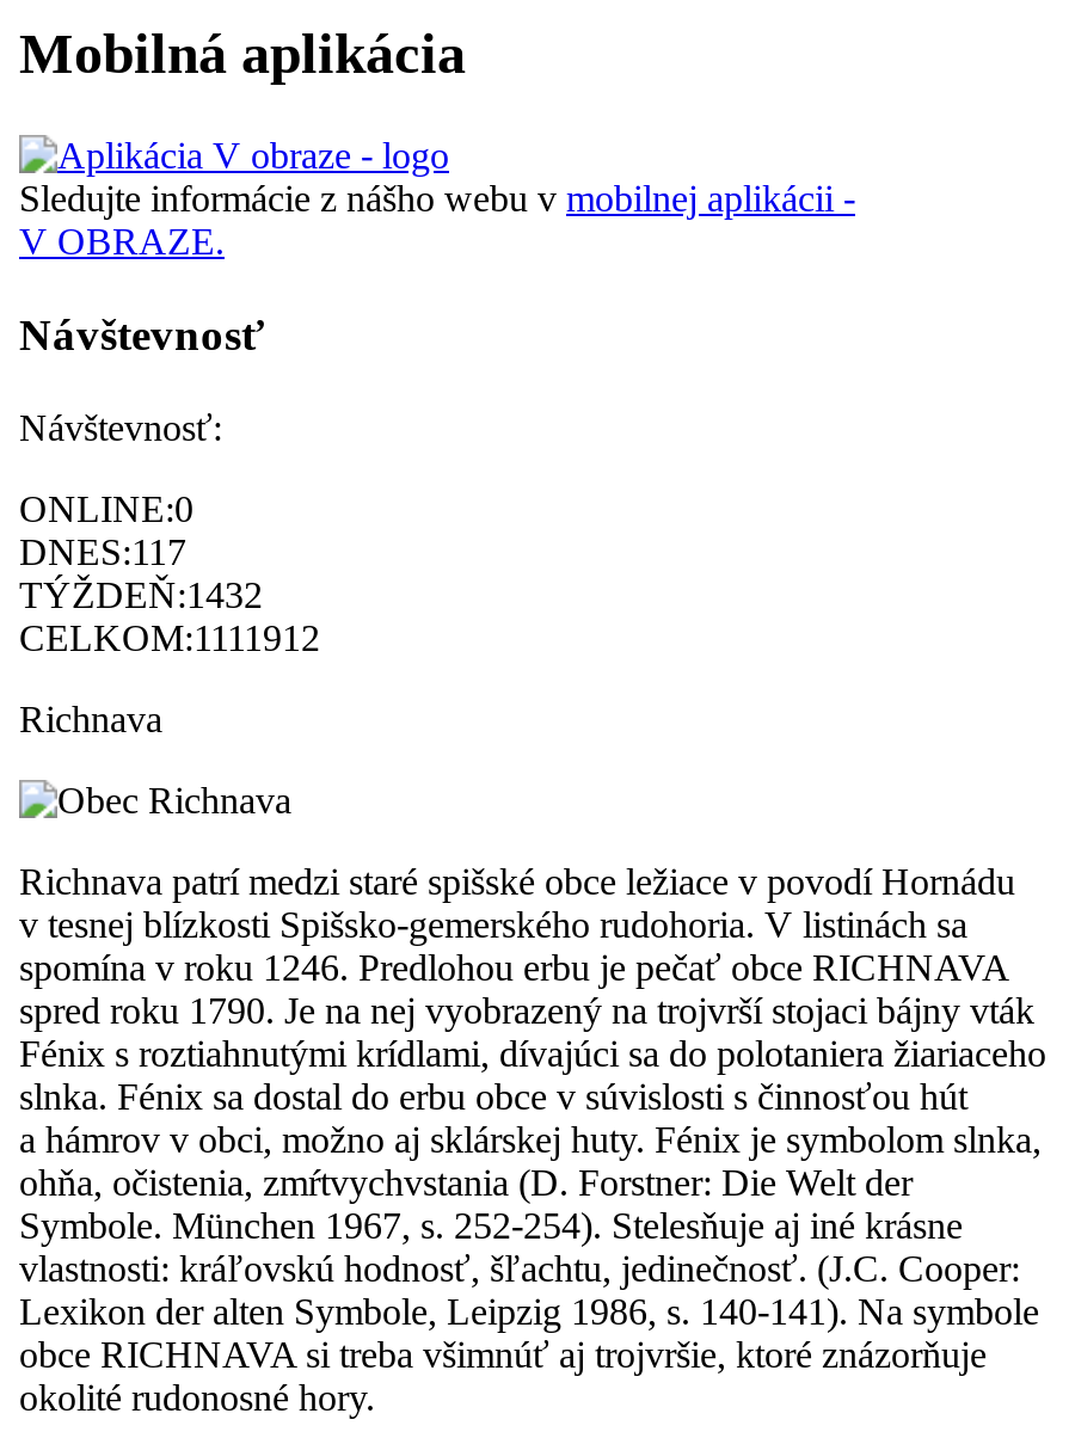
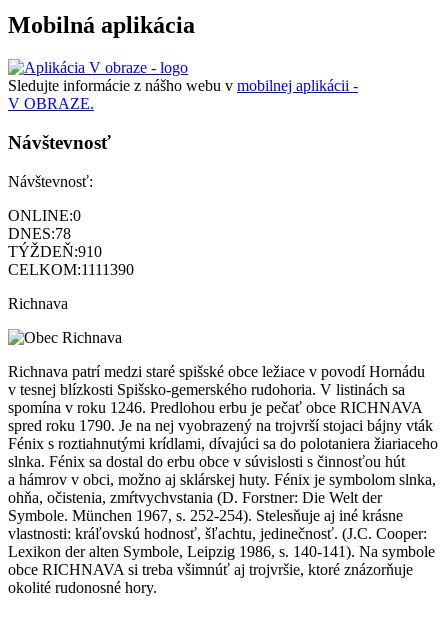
[19,530,186,571] DNES:117 -> [8,224,71,241] DNES:78
[19,573,263,614] TÝŽDEŇ:1432 -> [8,242,102,259] TÝŽDEŇ:910
[19,616,320,657] CELKOM:1111912 -> [8,260,134,277] CELKOM:1111390

